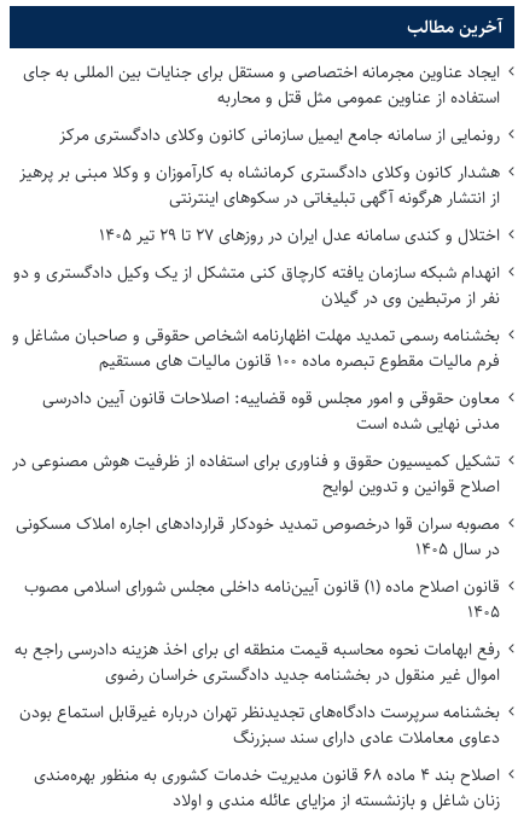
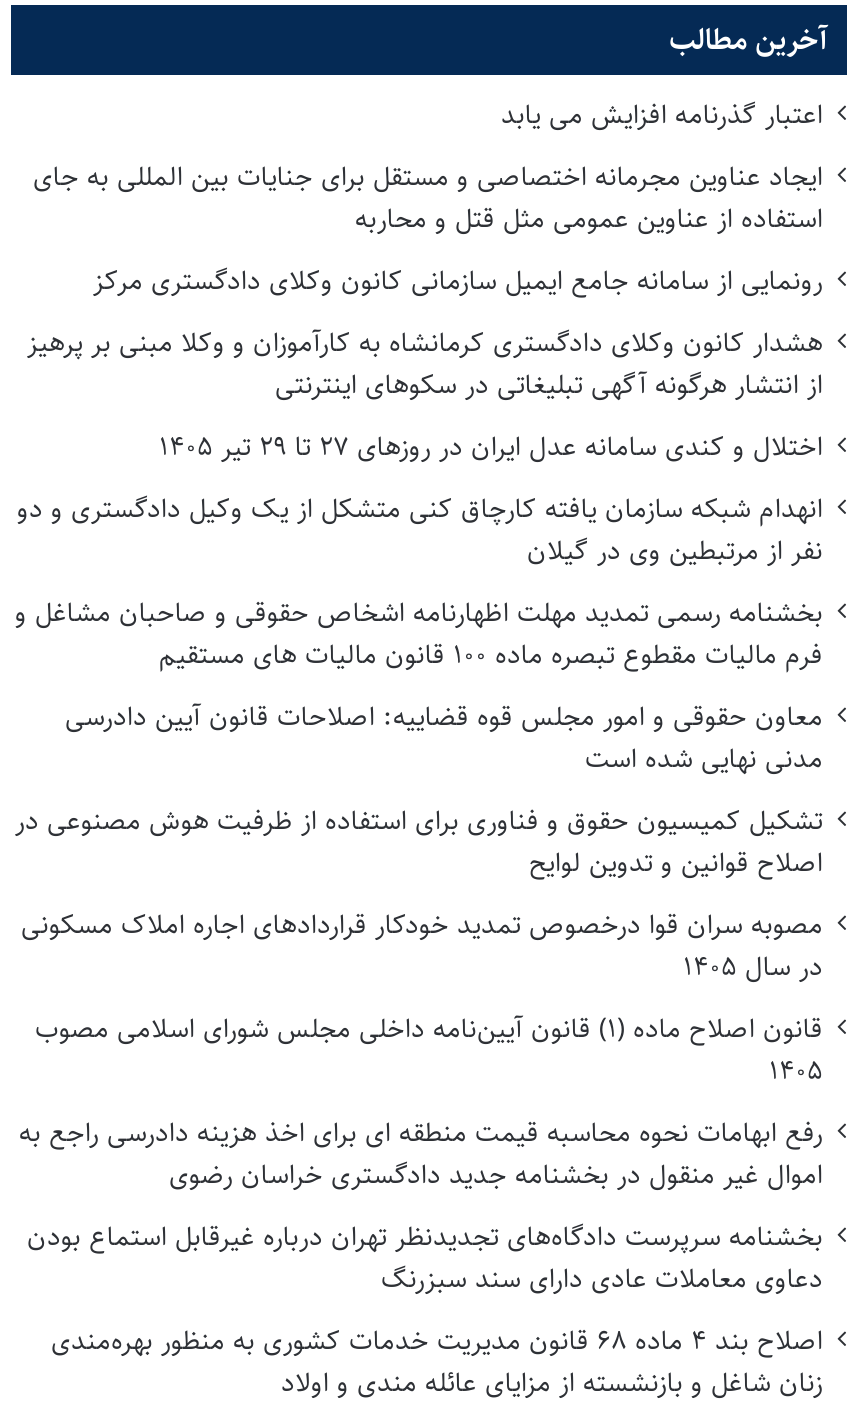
none -> [501,93,823,137] اعتبار گذرنامه افزایش می یابد

